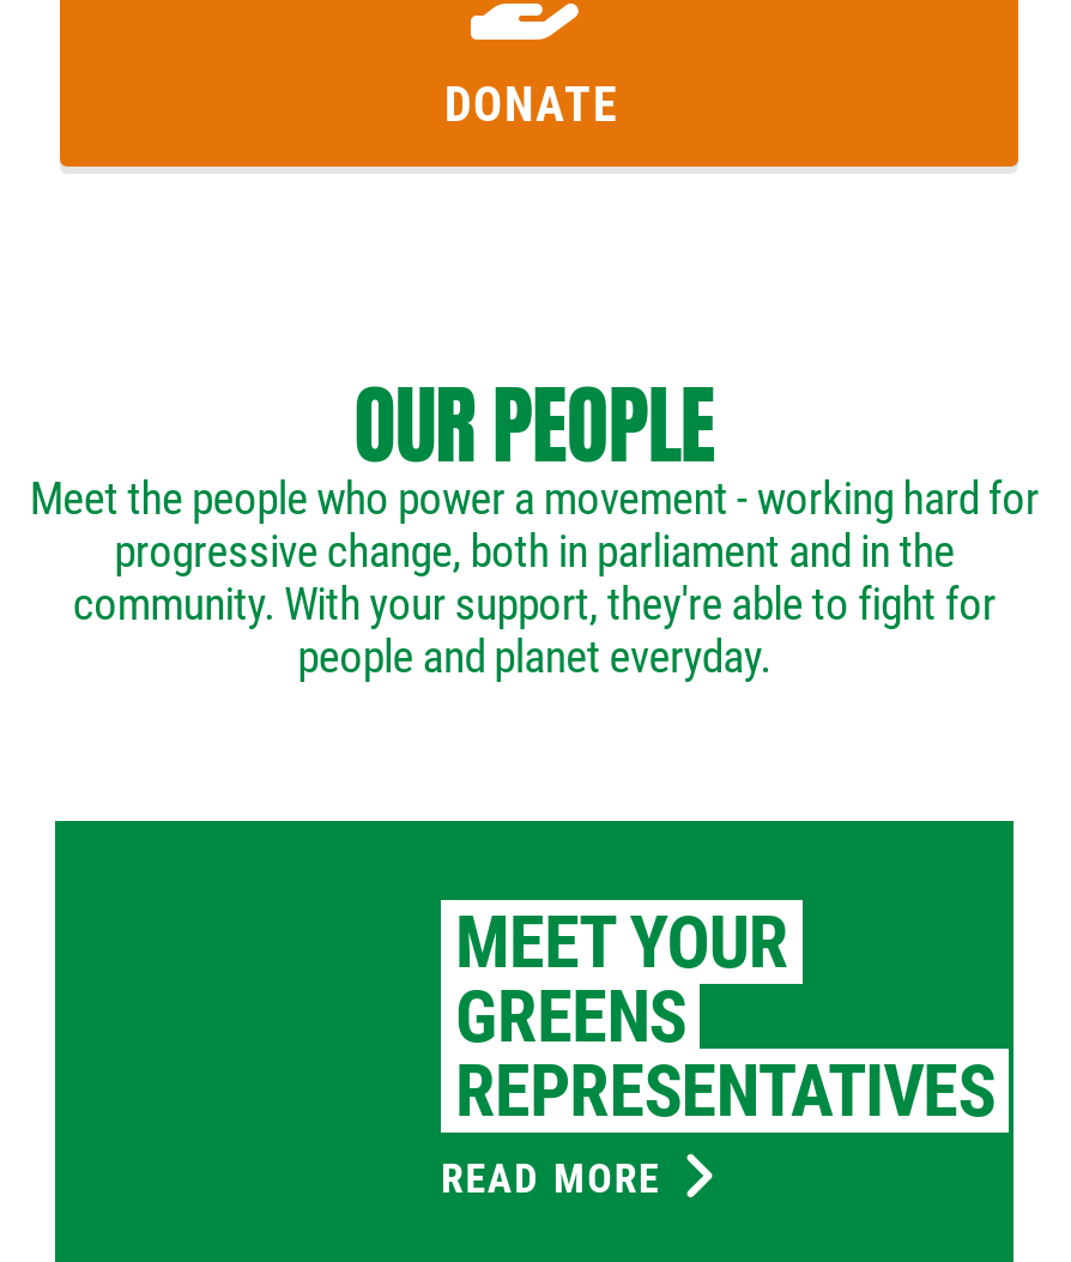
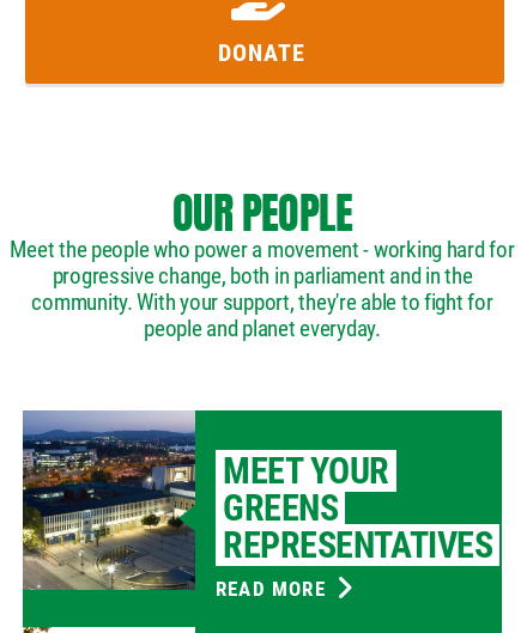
none -> [22,410,196,591] [image]

